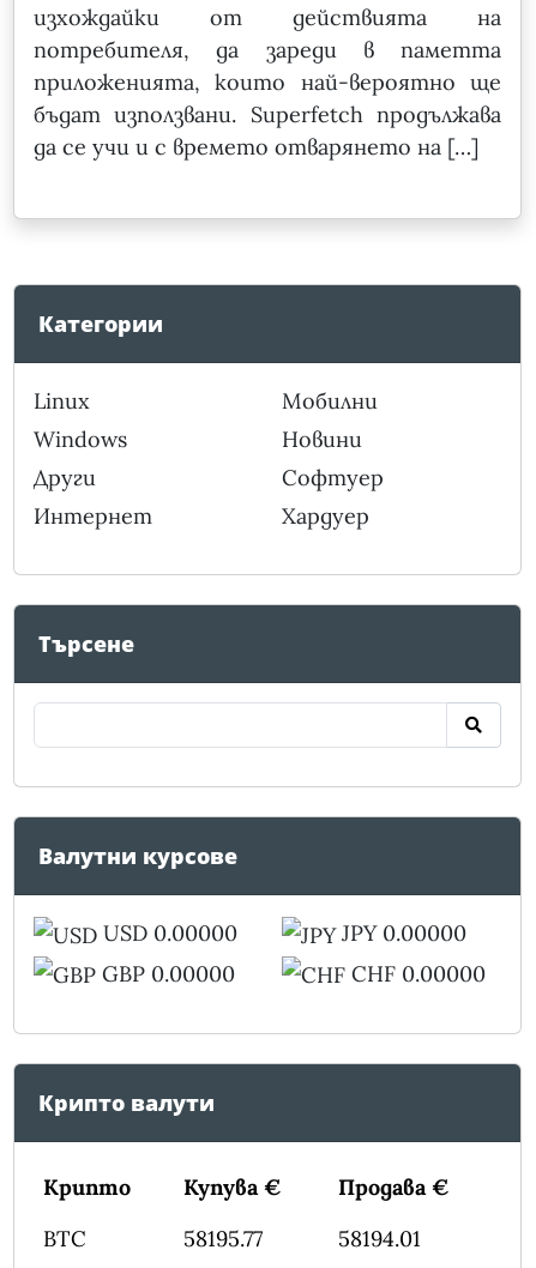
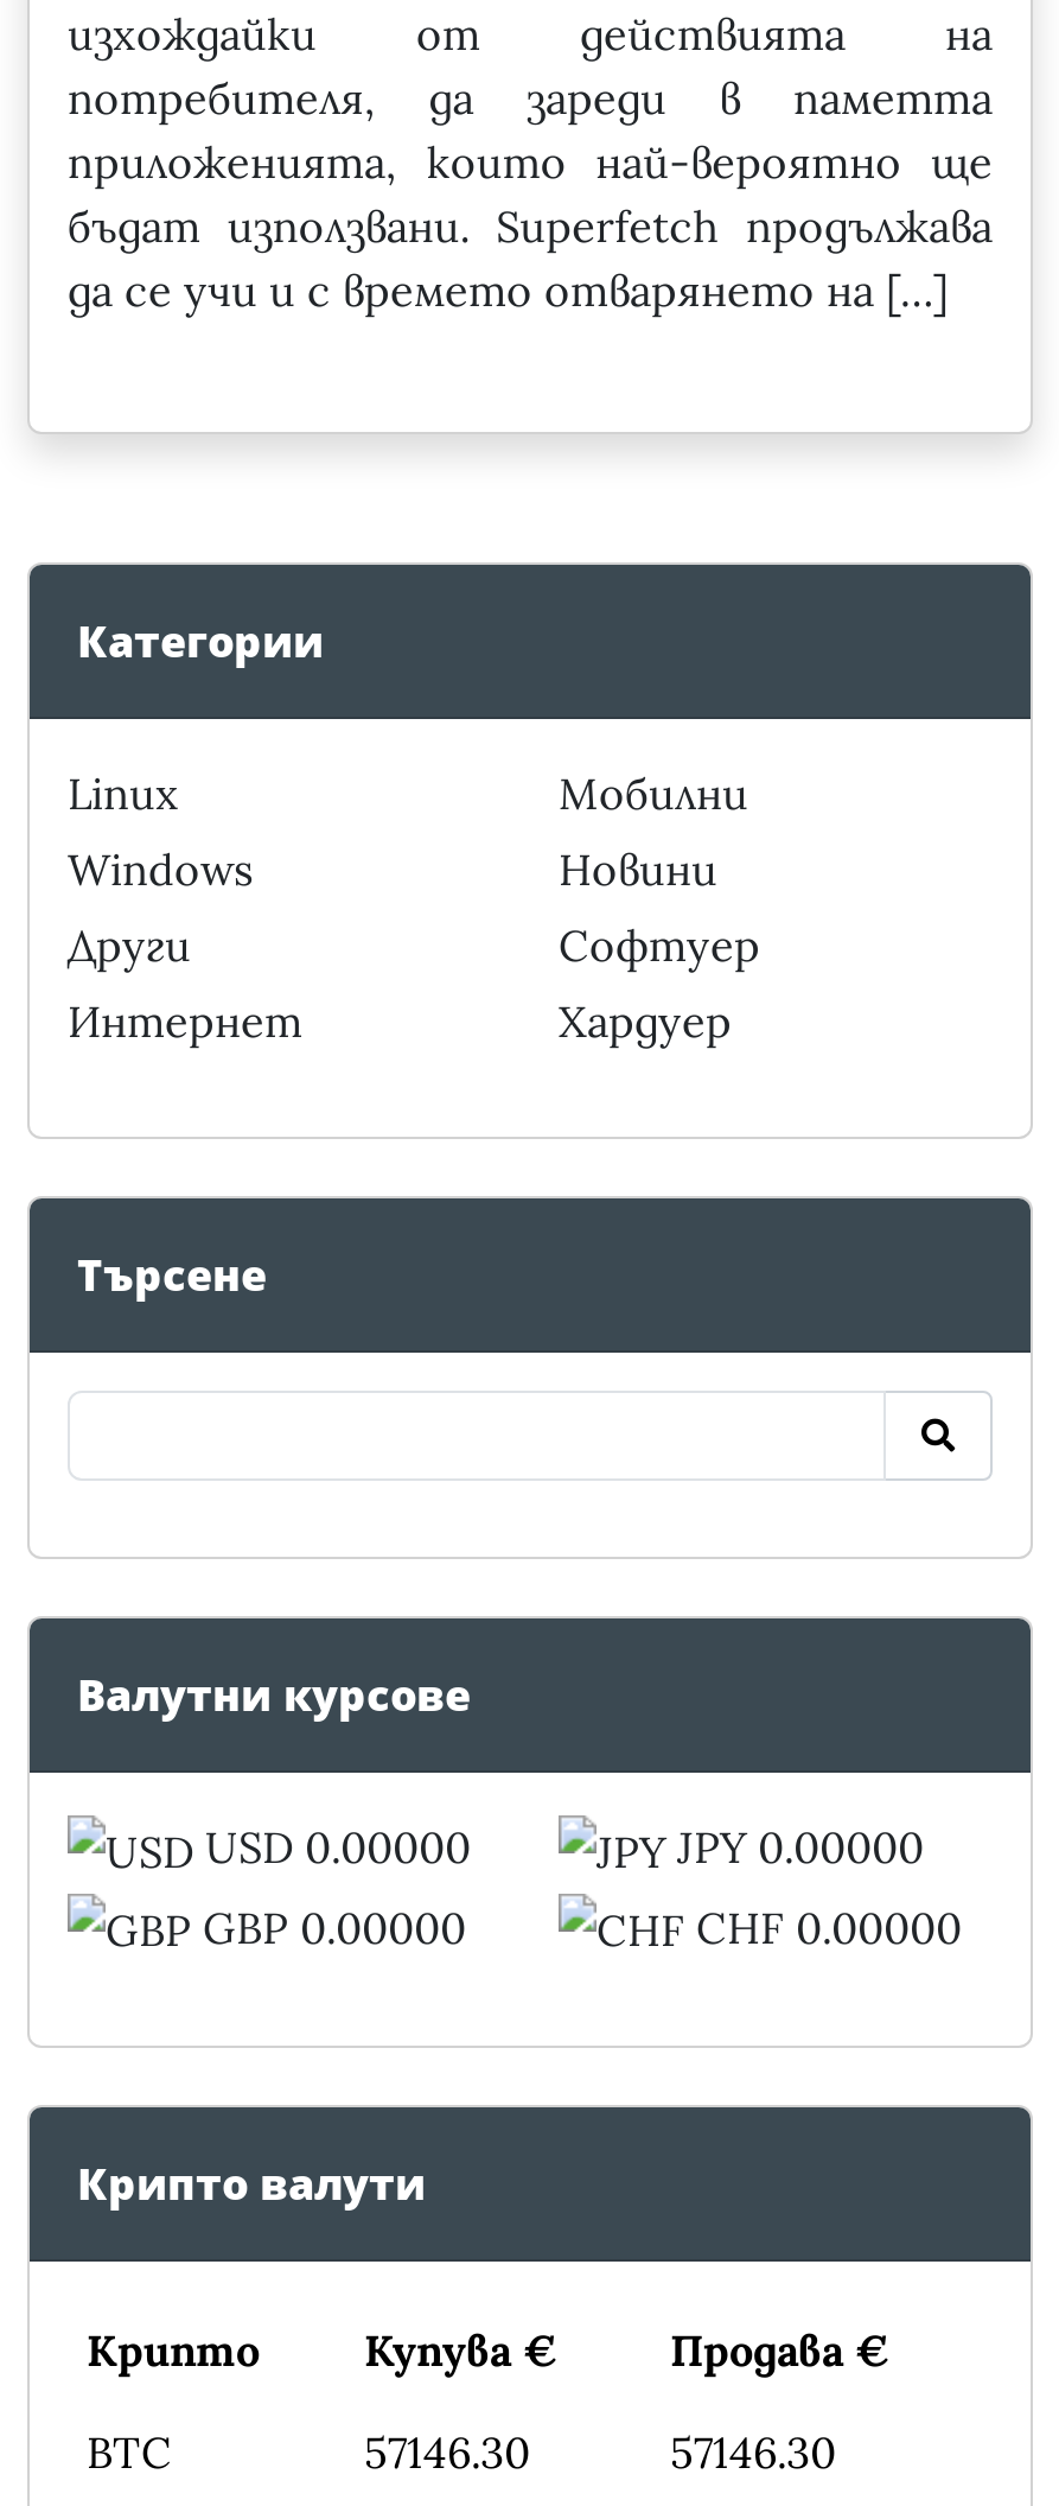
[183,1225,263,1253] 58195.77 -> [364,2426,530,2481] 57146.30
[338,1225,421,1253] 58194.01 -> [670,2426,836,2481] 57146.30

